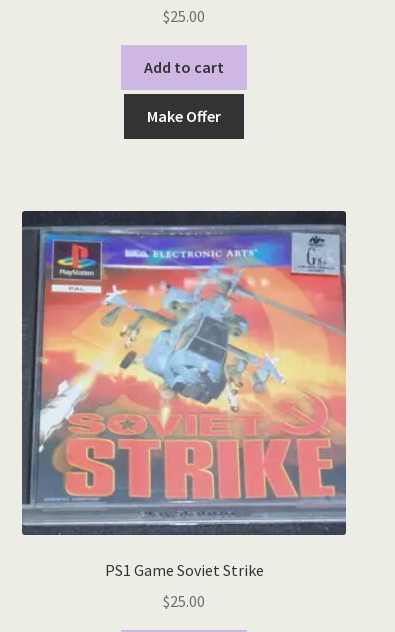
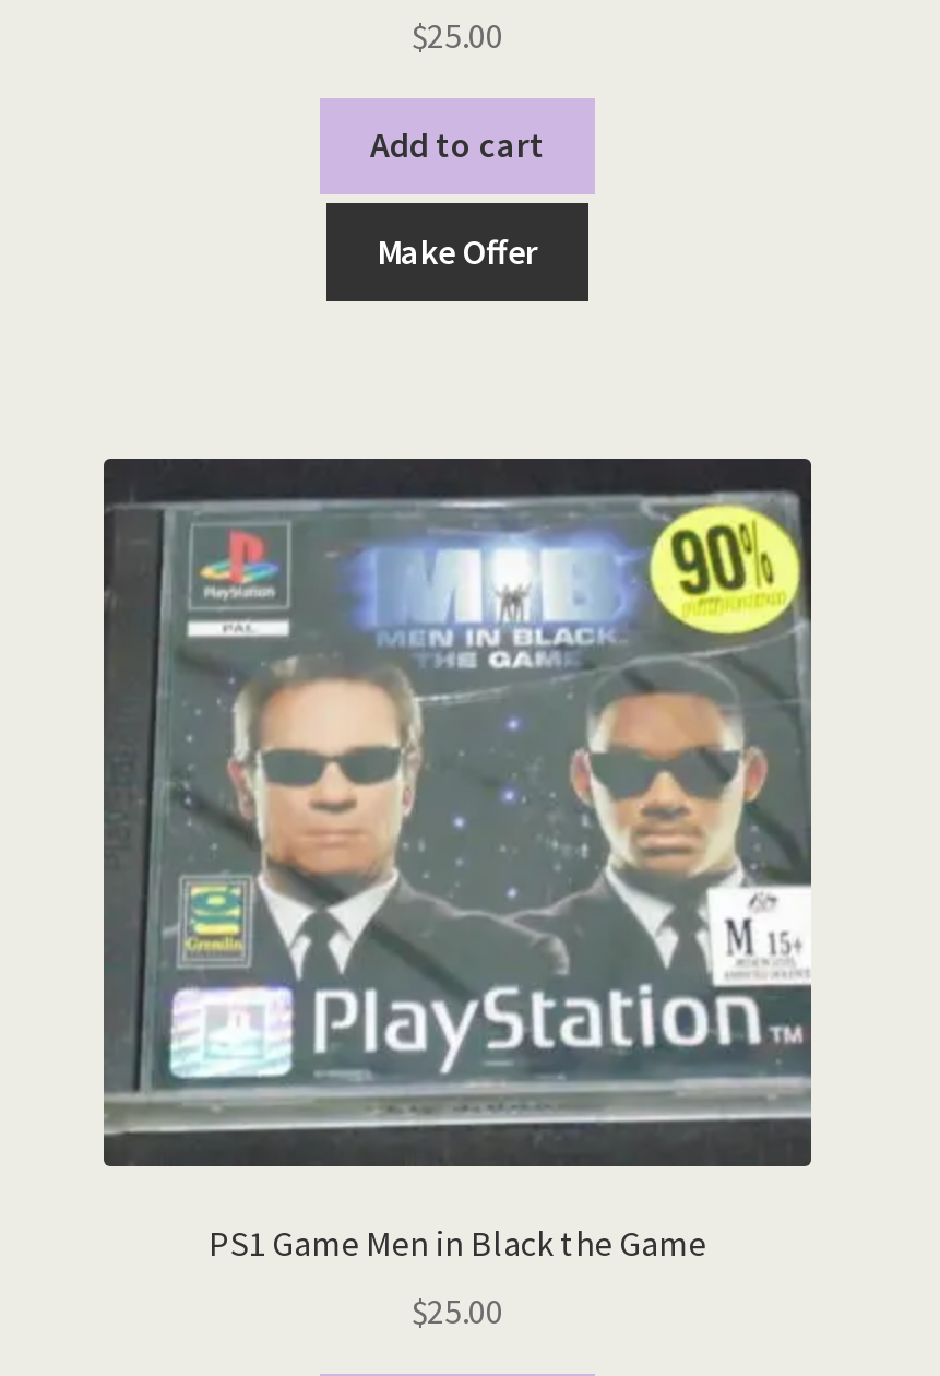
[21,223,347,580] [image] | PS1 Game Soviet Strike -> [104,487,813,1265] [image] | PS1 Game Men in Black the Game

